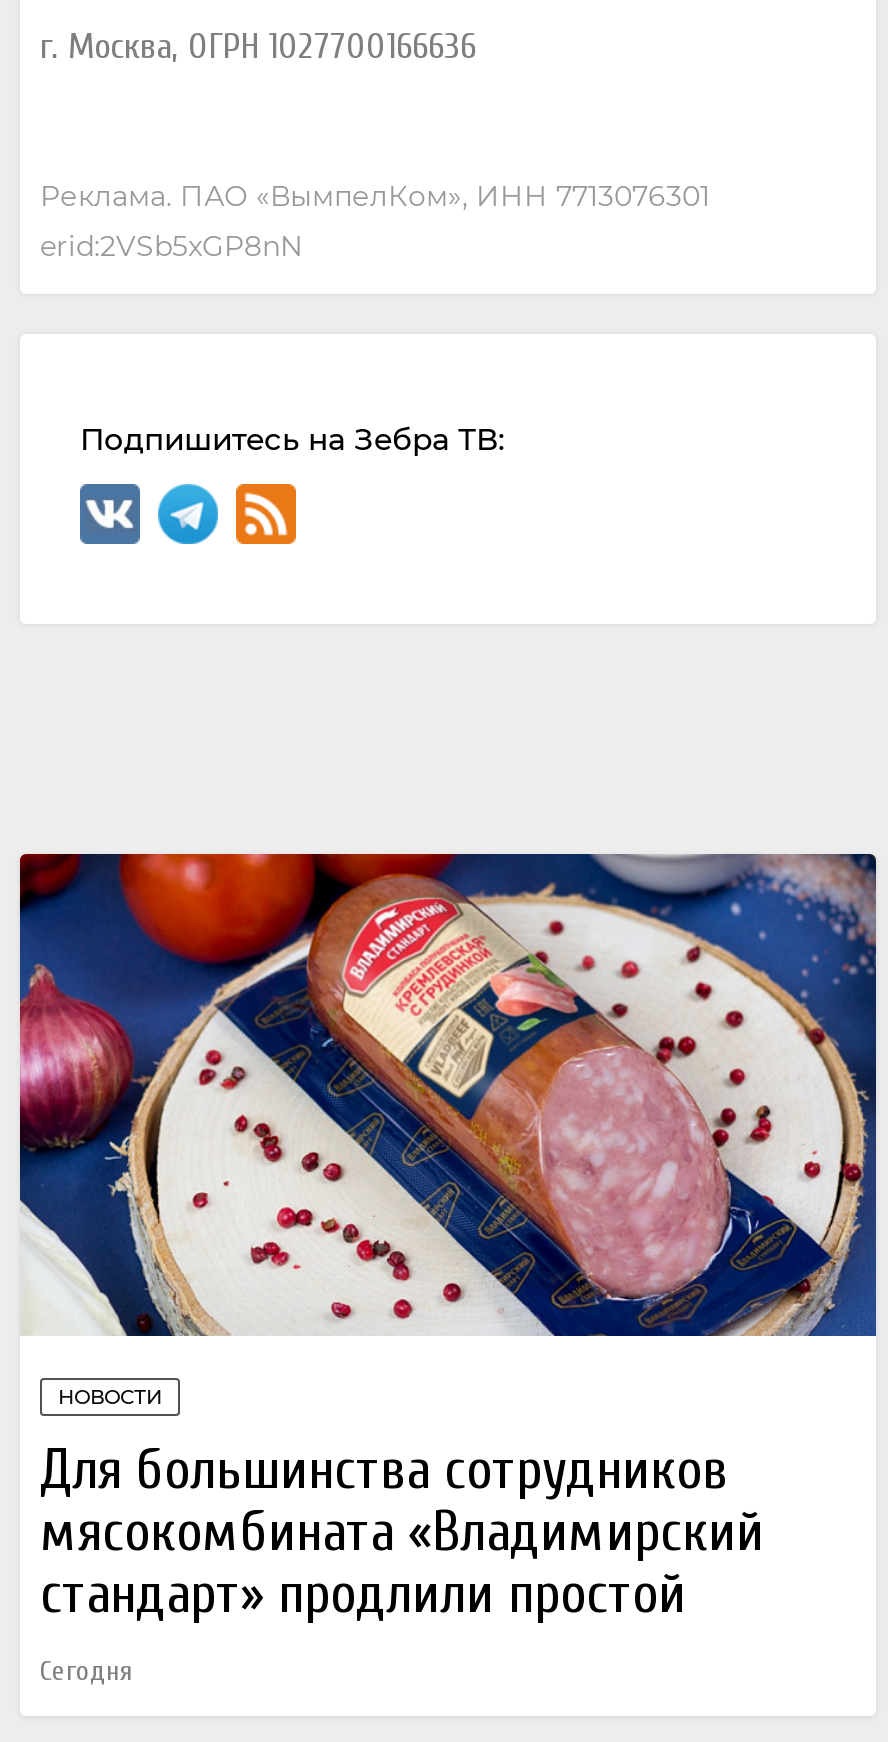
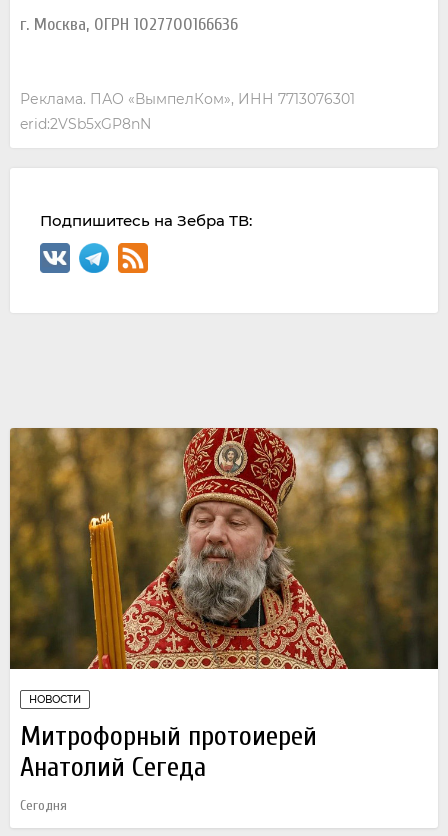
[18,852,878,1338] [image] -> [9,427,439,670] [image]
[40,1437,764,1625] Для большинства сотрудников | мясокомбината «Владимирский | стандарт» продлили простой -> [20,720,317,783] Митрофорный протоиерей | Анатолий Сегеда

